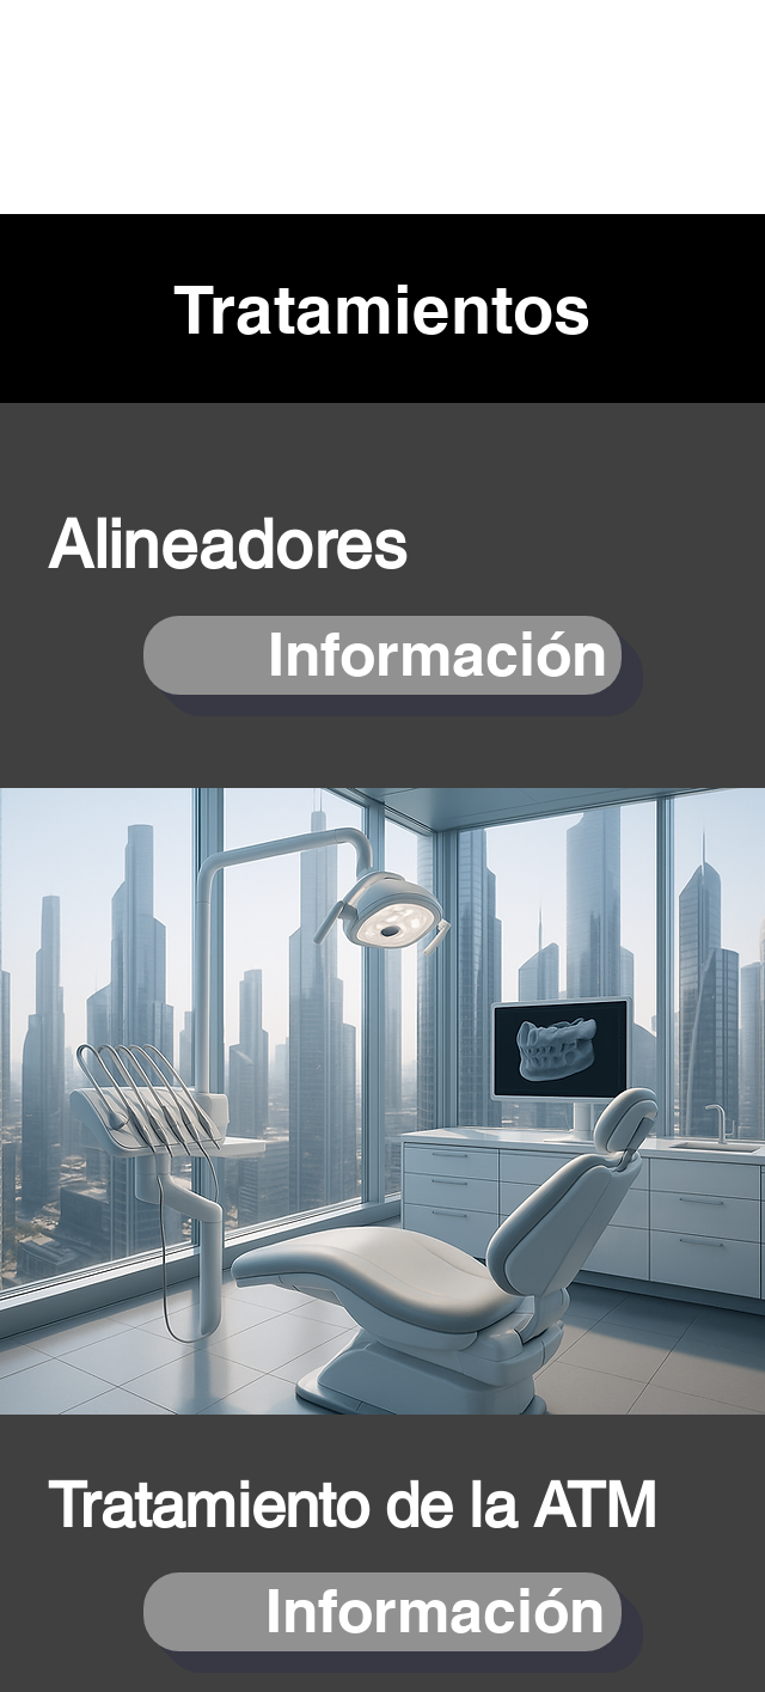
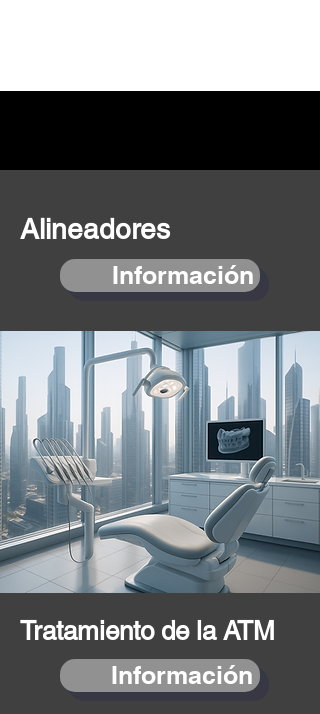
[173,269,592,348] Tratamientos -> none

